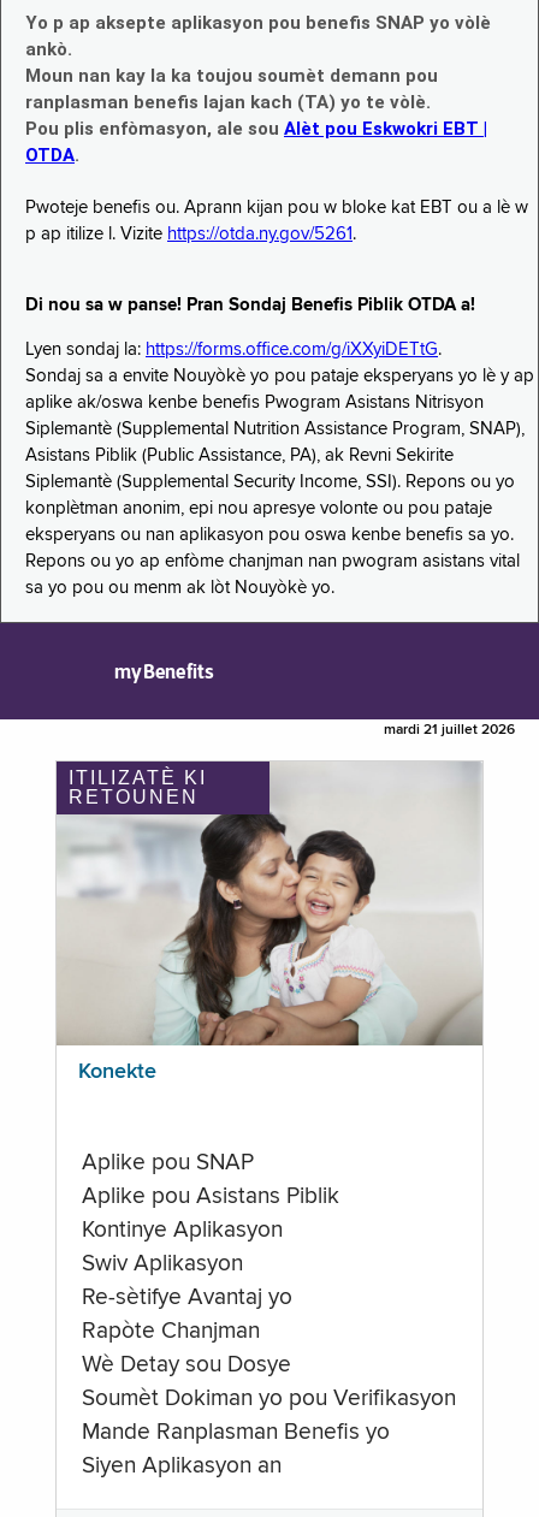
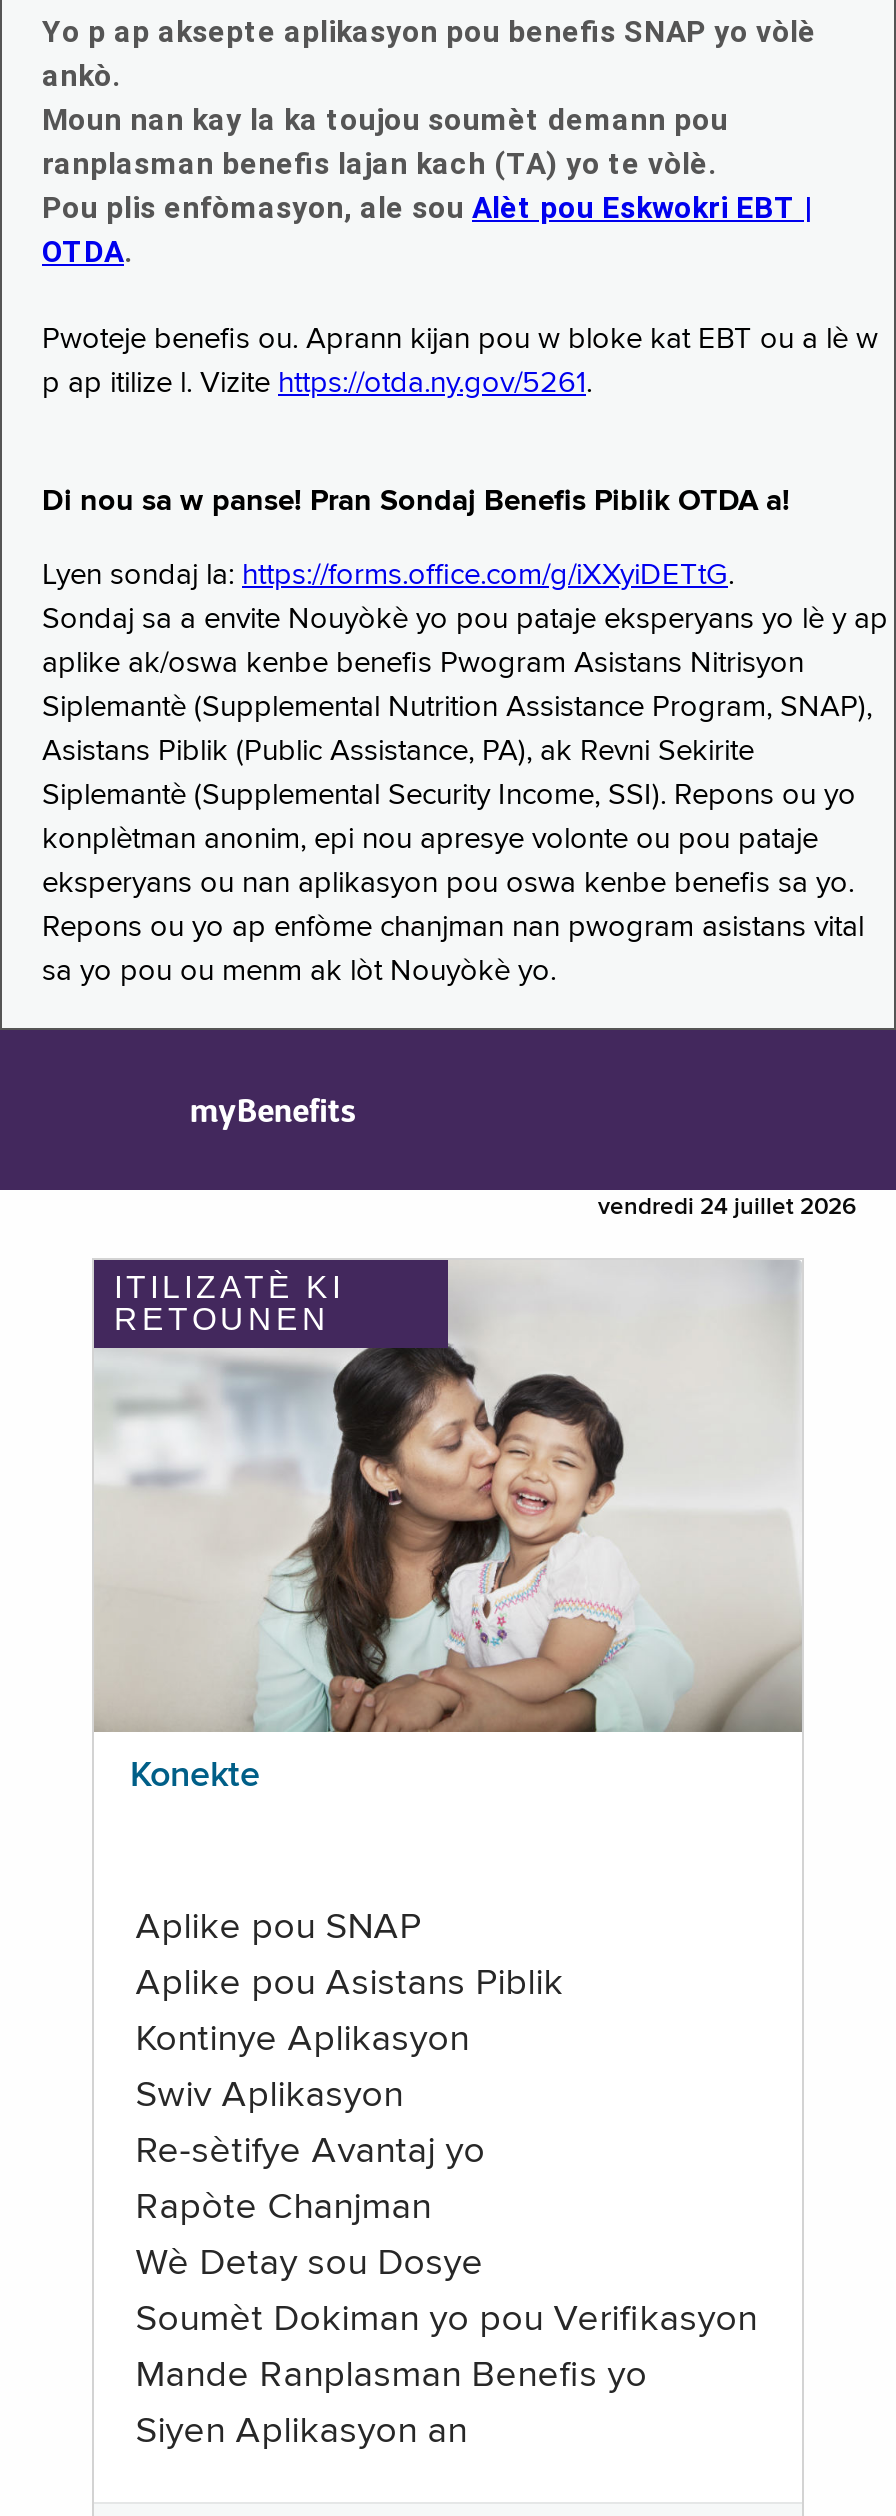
[384,723,515,738] mardi 21 juillet 2026 -> [598,1196,856,1220] vendredi 24 juillet 2026

